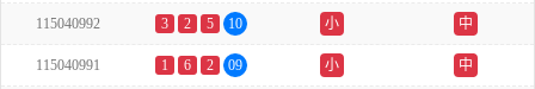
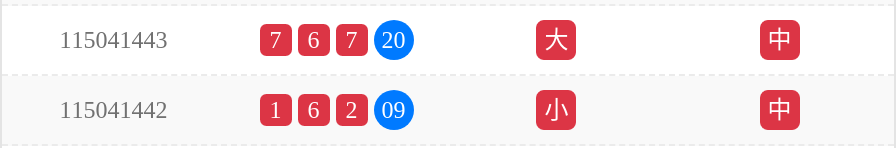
[36,15,339,32] 115040992 | 3 | 2 | 5 | 10 | 小 -> [60,26,568,54] 115041443 | 7 | 6 | 7 | 20 | 大
[36,57,100,74] 115040991 -> [60,96,168,124] 115041442

